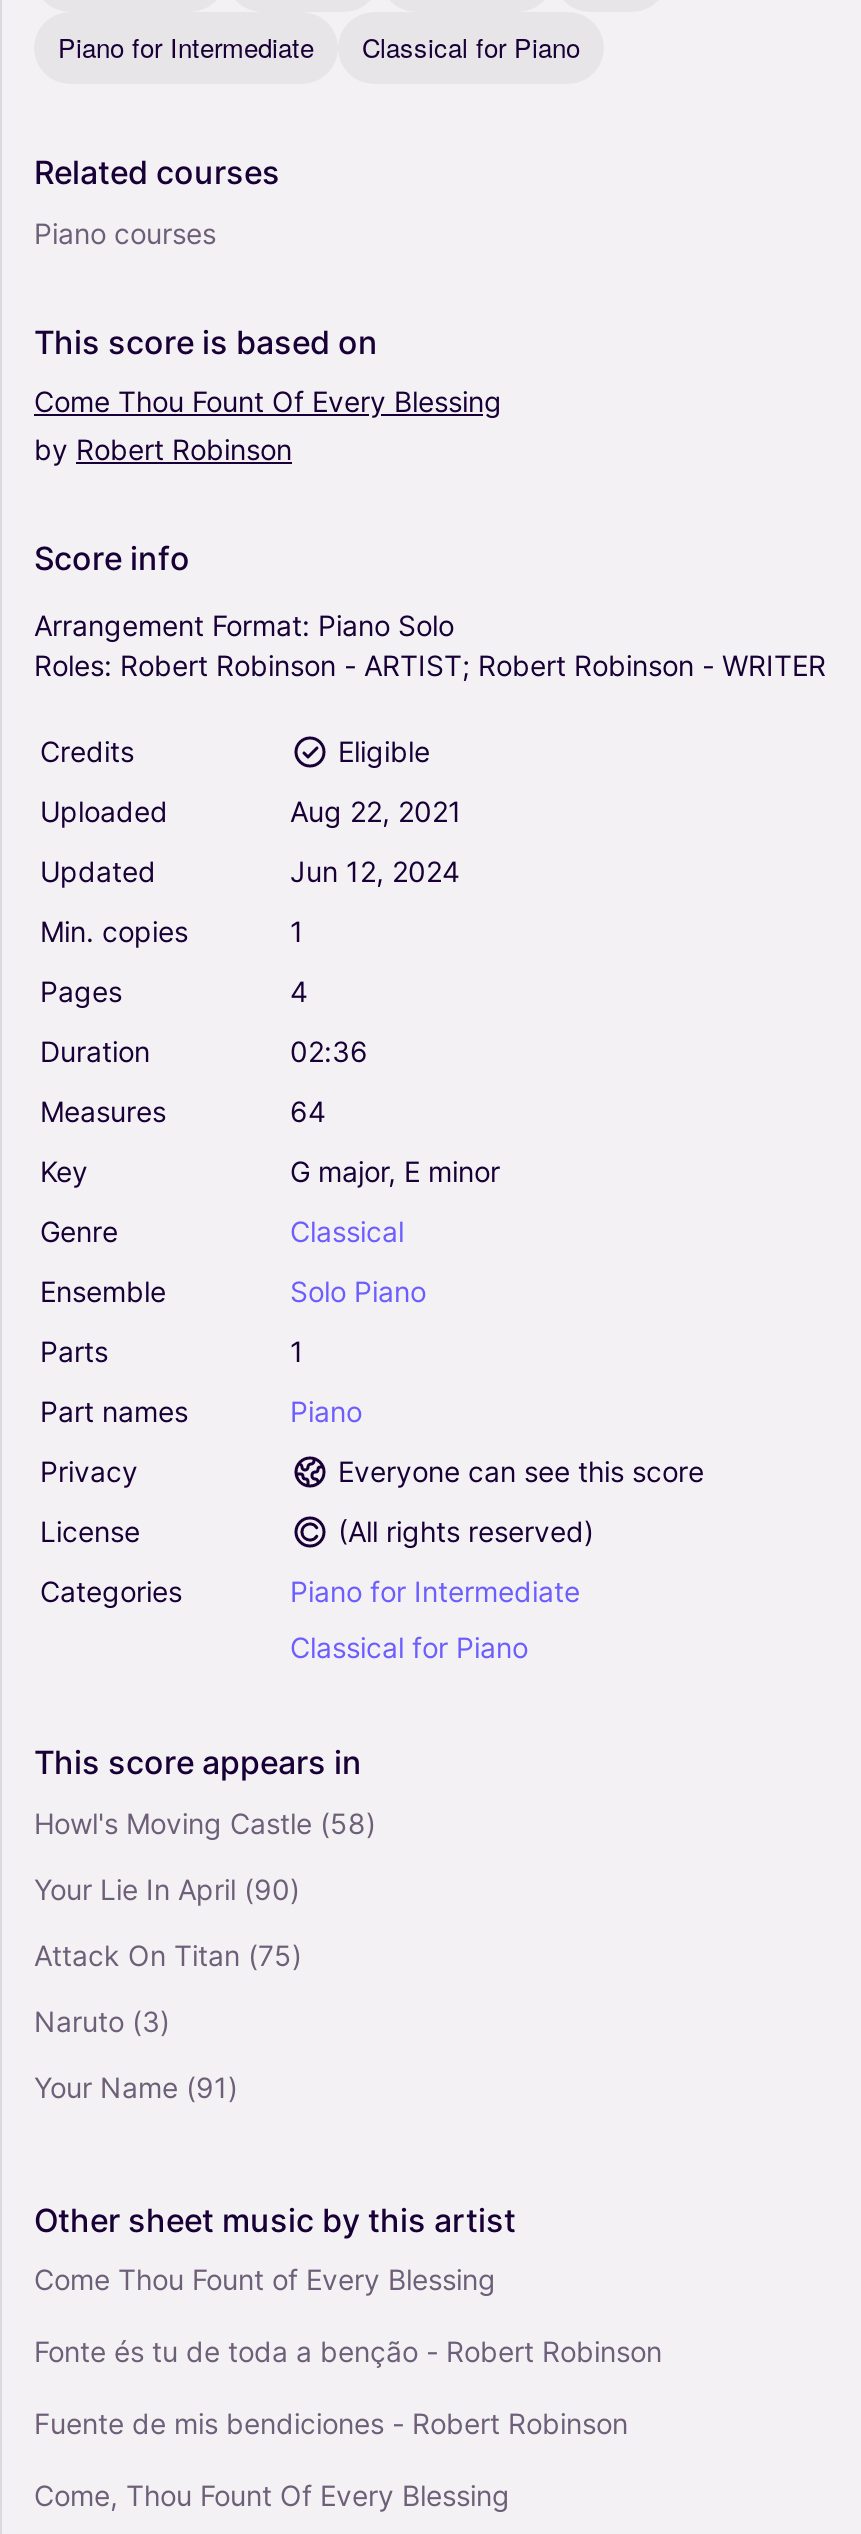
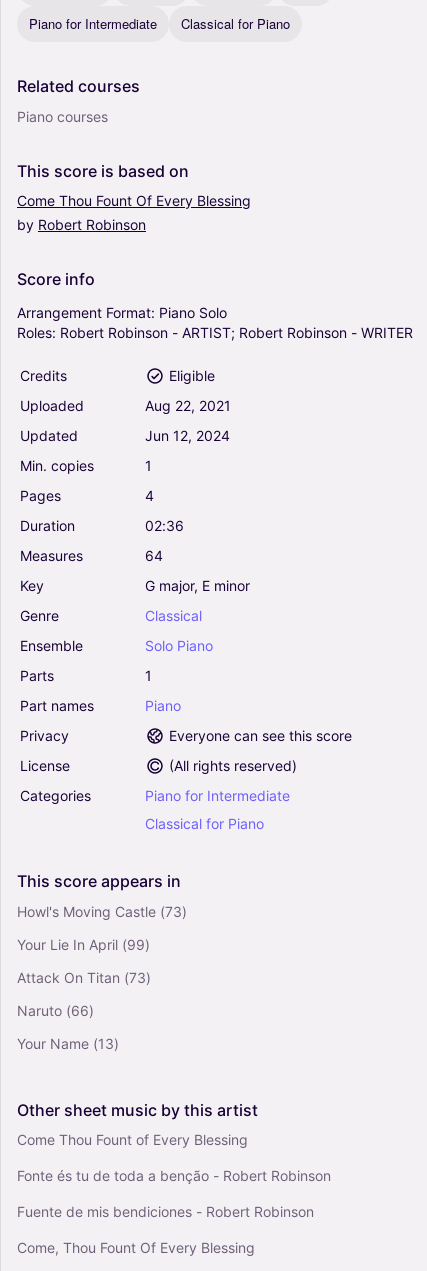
[34,1805,376,1839] Howl's Moving Castle (58) -> [17,902,187,919] Howl's Moving Castle (73)
[34,1871,300,1905] Your Lie In April (90) -> [17,935,150,952] Your Lie In April (99)
[34,1937,302,1971] Attack On Titan (75) -> [17,968,151,985] Attack On Titan (73)
[34,2003,170,2037] Naruto (3) -> [17,1001,94,1018] Naruto (66)
[34,2069,238,2103] Your Name (91) -> [17,1034,119,1051] Your Name (13)

